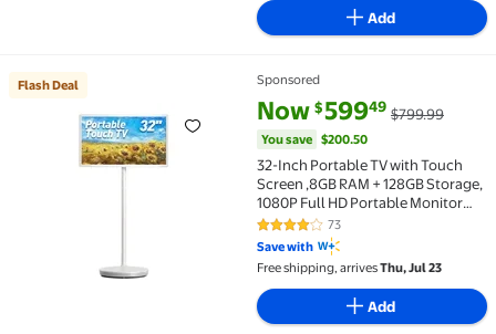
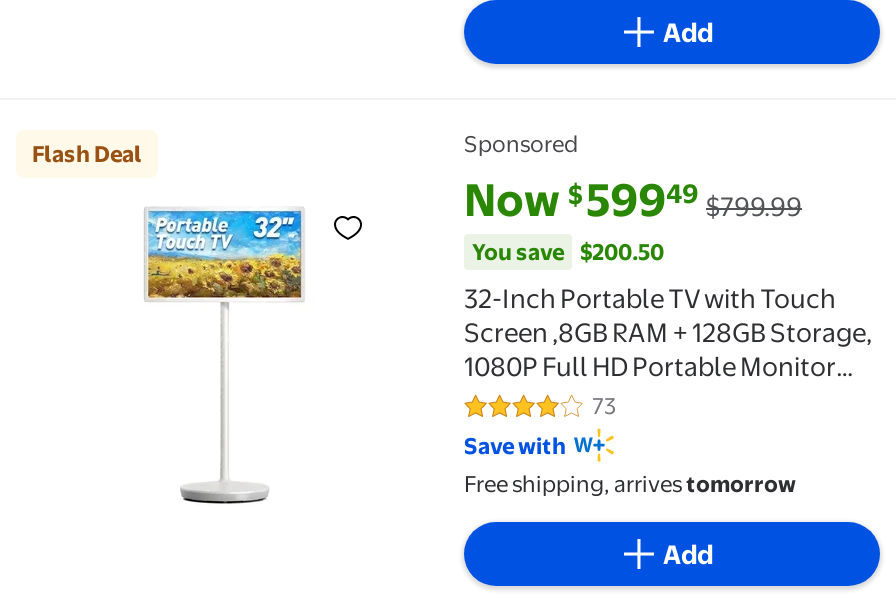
[257,260,442,275] Free shipping, arrivesThu, Jul 23 -> [464,470,796,498] Free shipping, arrivestomorrow

